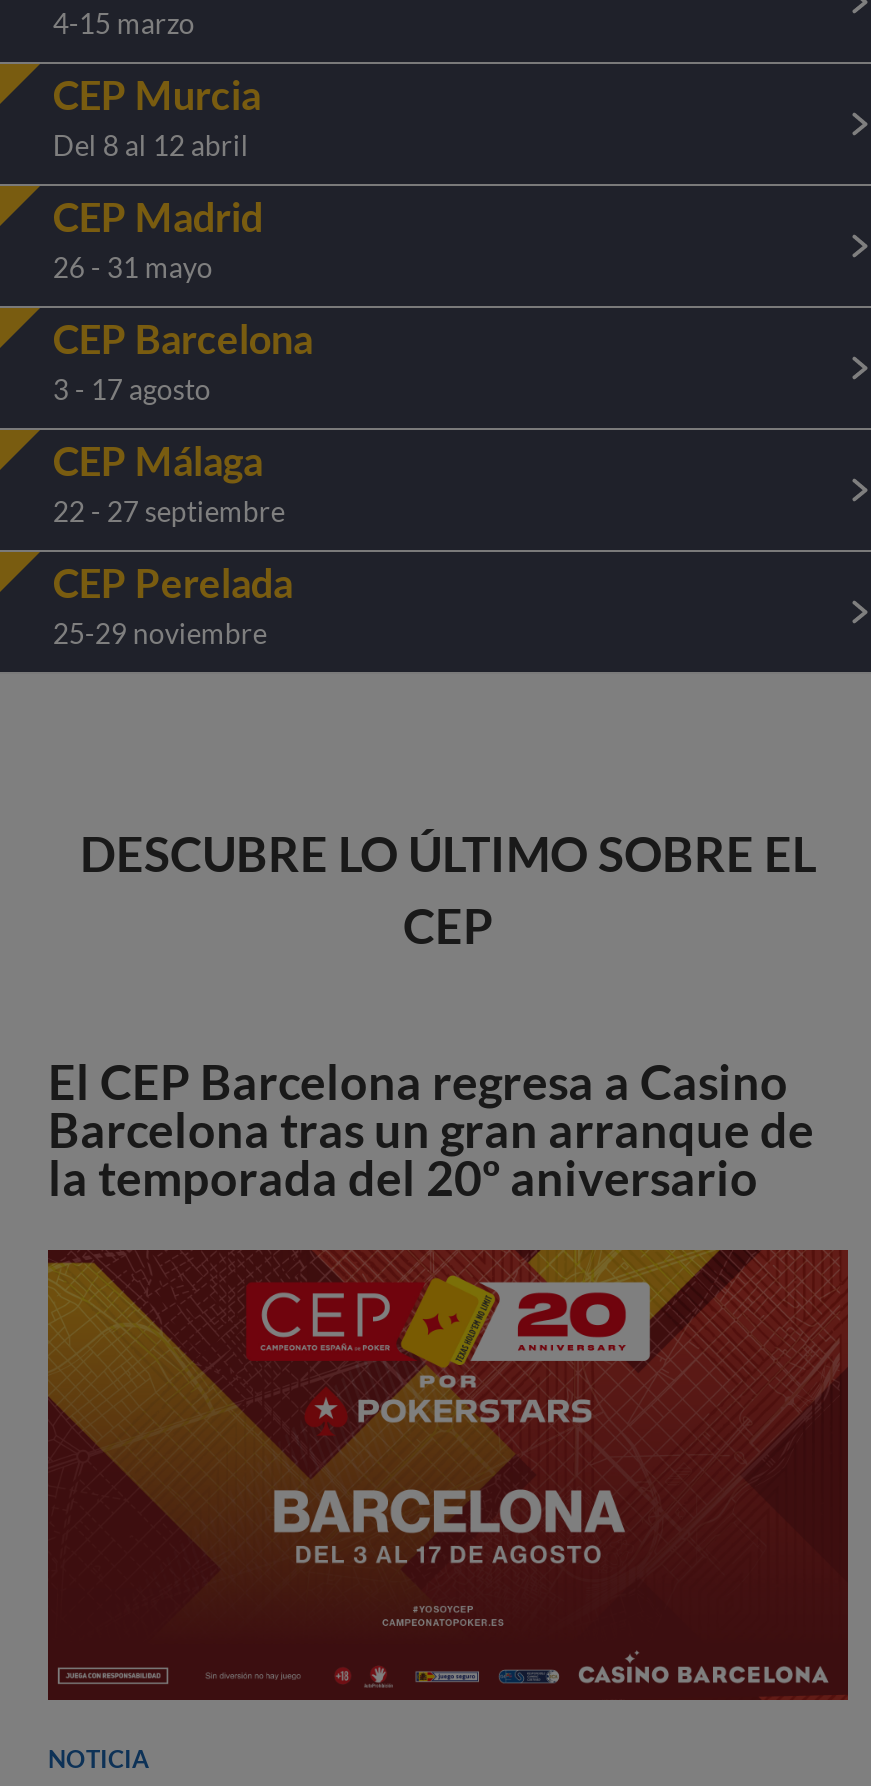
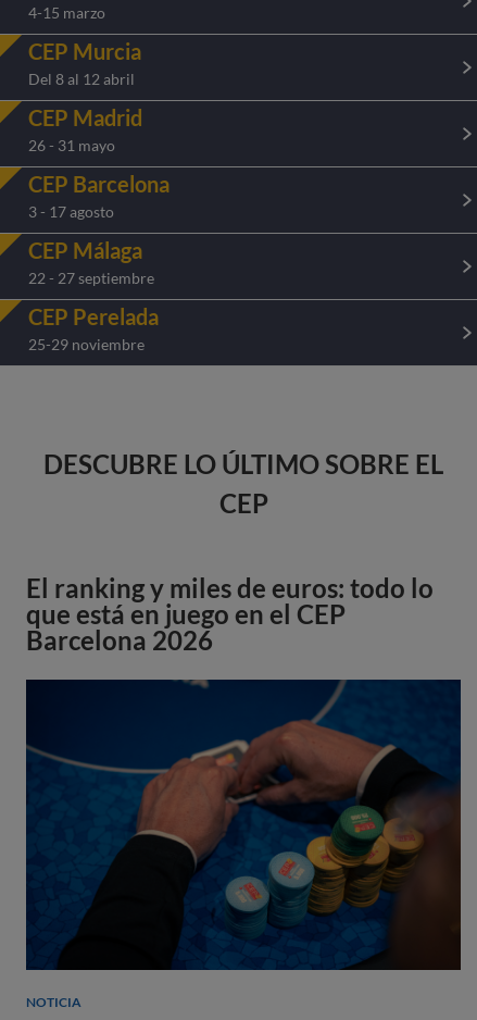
[48,1052,814,1206] El CEP Barcelona regresa a Casino | Barcelona tras un gran arranque de | la temporada del 20º aniversario -> [26,572,434,656] El ranking y miles de euros: todo lo | que está en juego en el CEP | Barcelona 2026
[46,1248,850,1704] [image] -> [25,679,462,971] [image]

